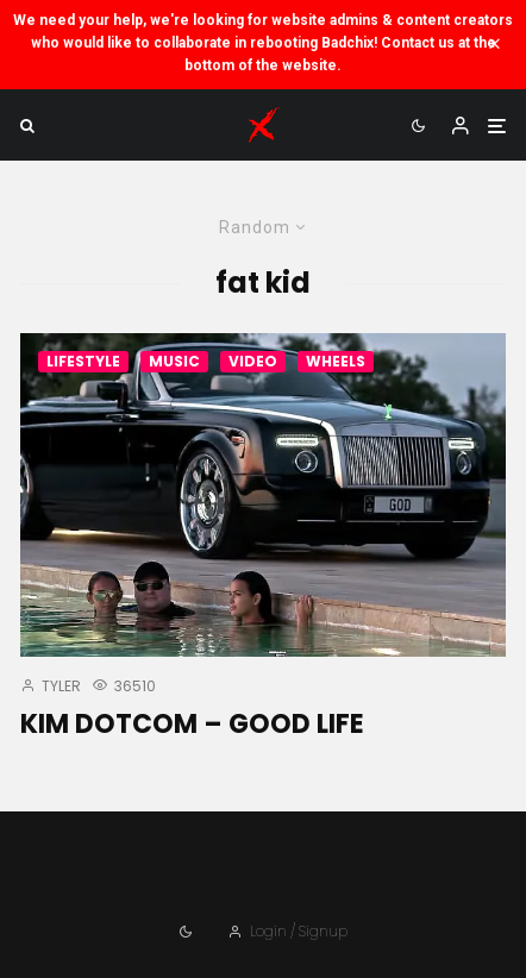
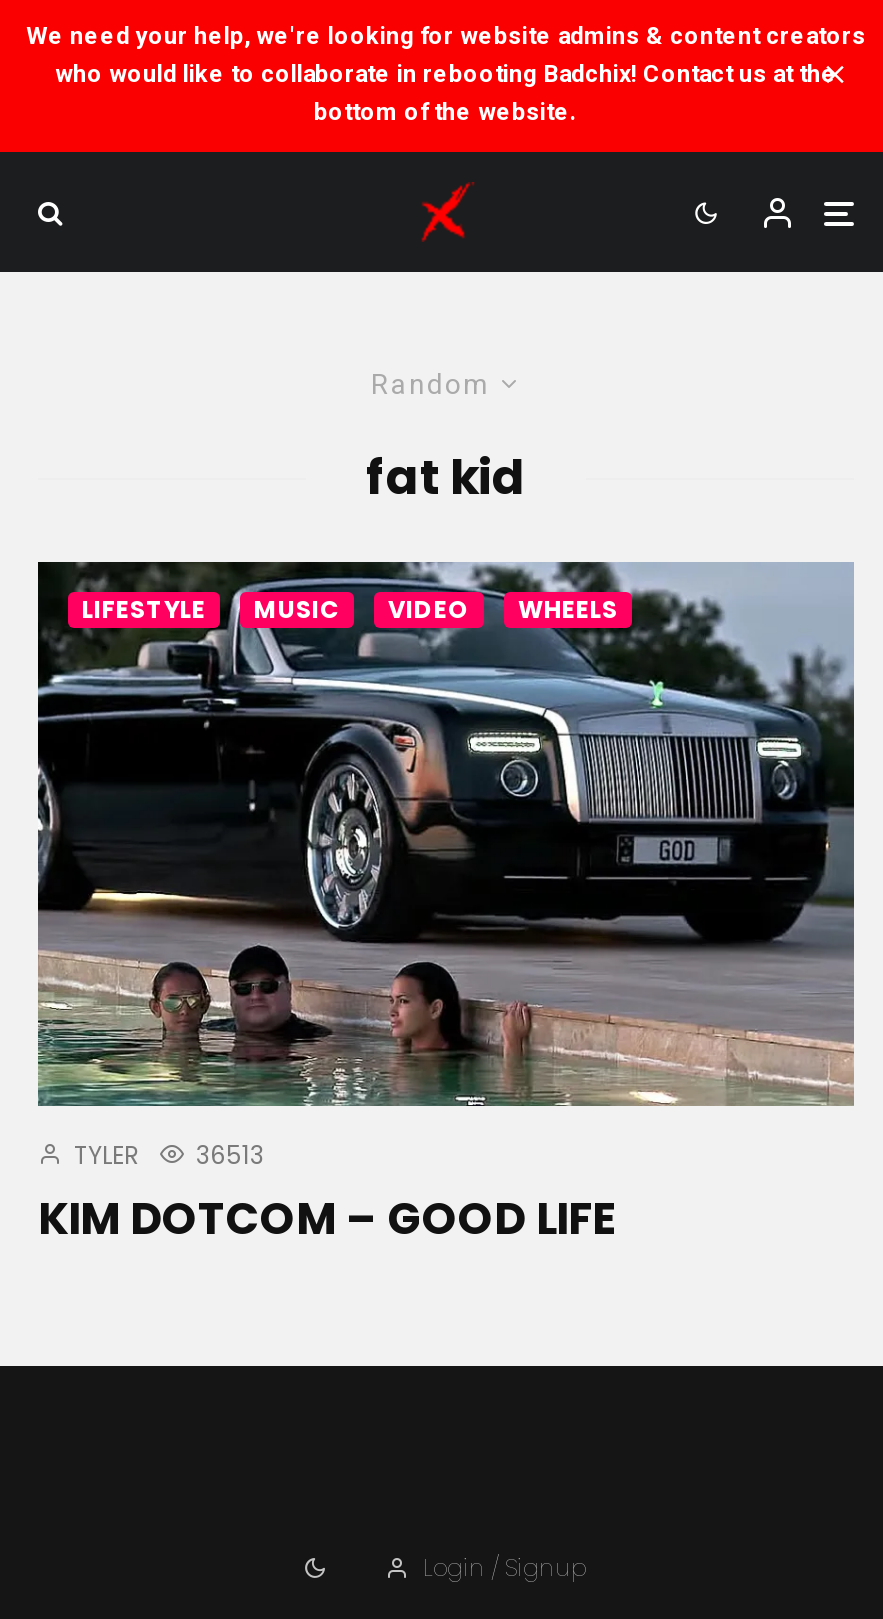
[38,676,156,696] TYLER 36510 -> [68,1138,264,1172] TYLER 36513

